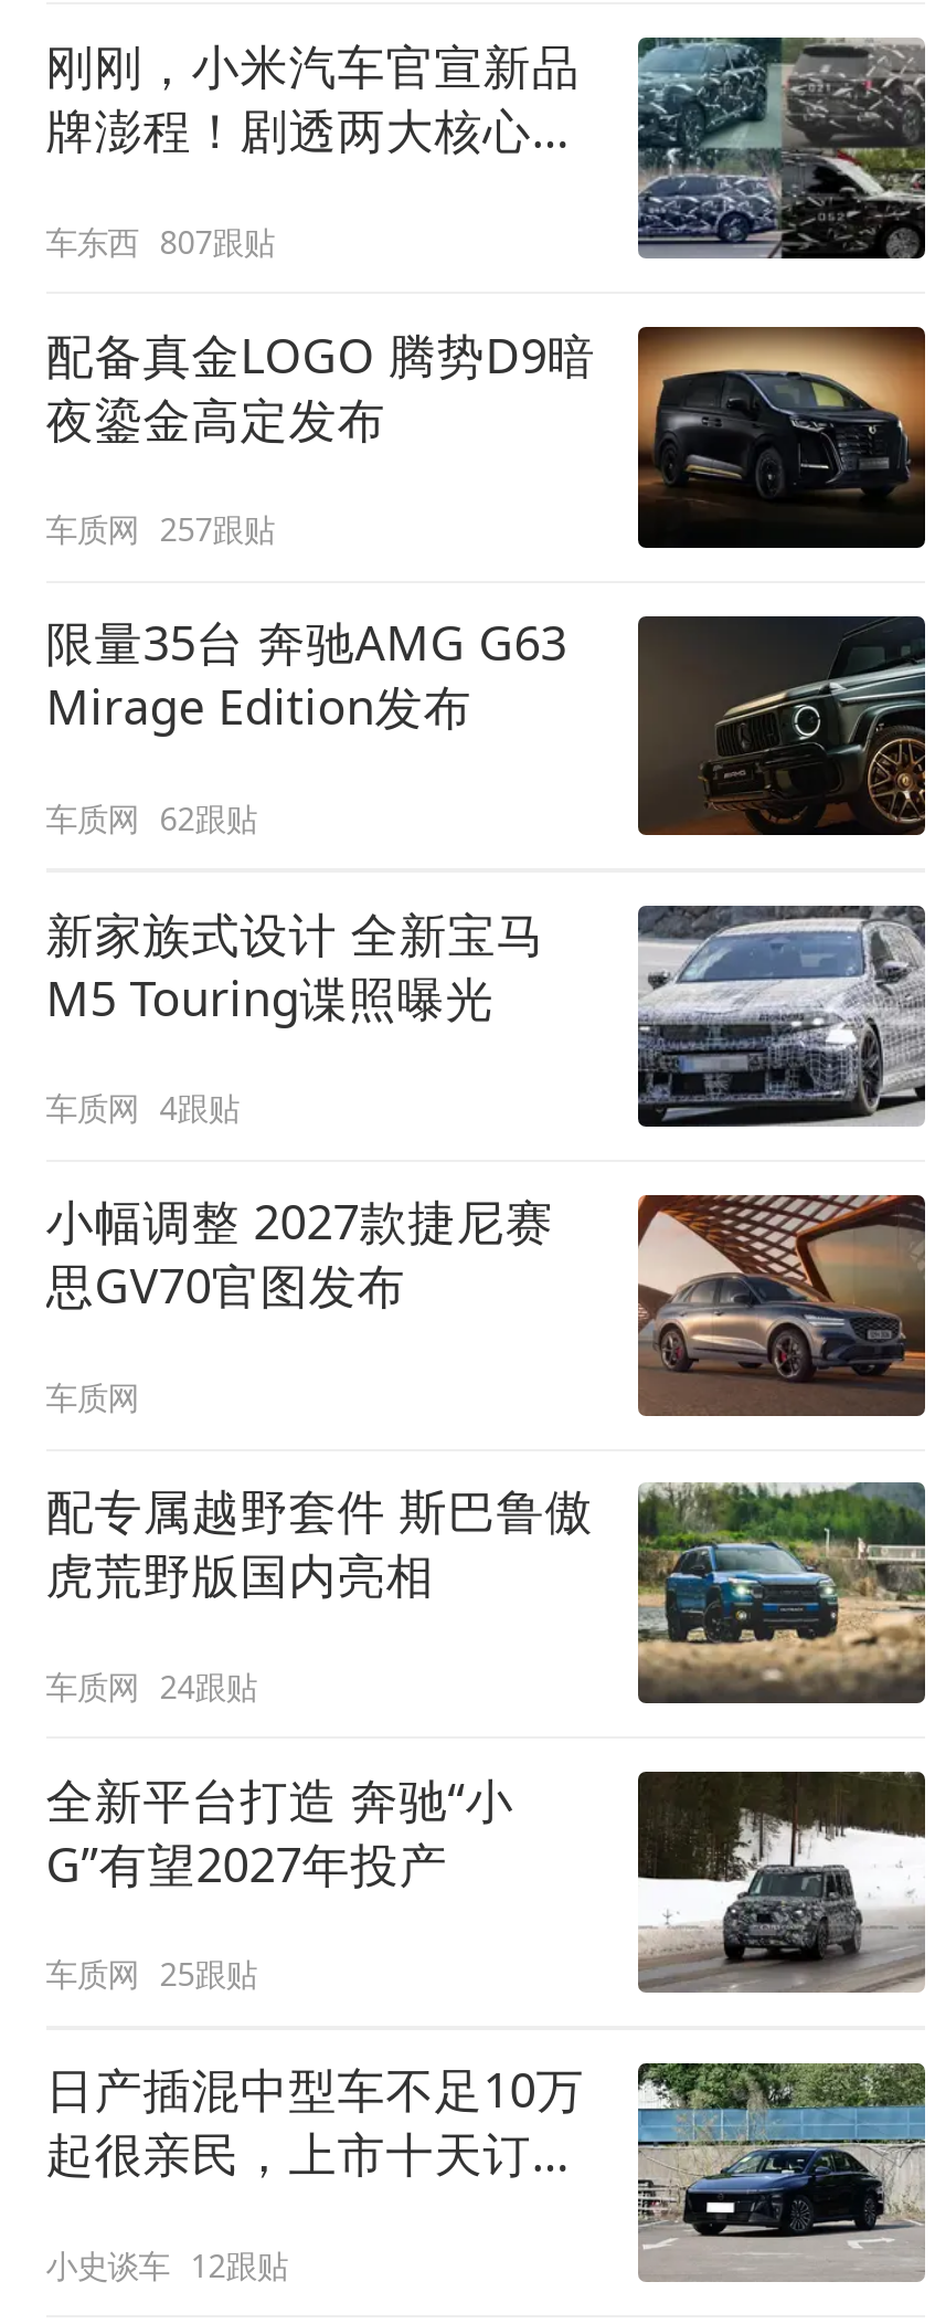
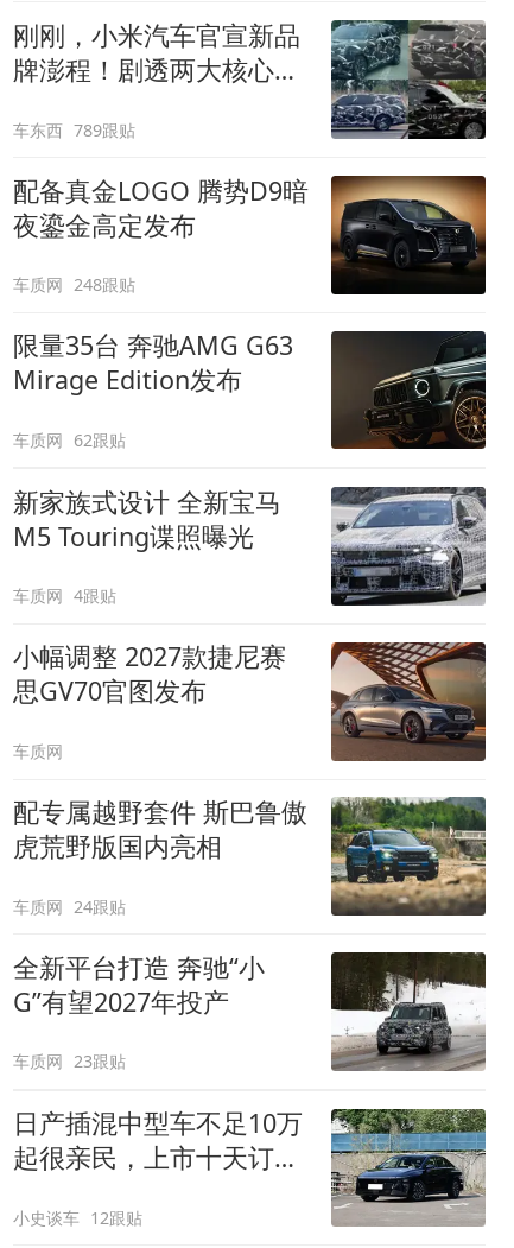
[46,220,274,262] 车东西 807跟贴 -> [13,118,136,141] 车东西 789跟贴
[46,509,274,551] 车质网 257跟贴 -> [13,273,136,296] 车质网 248跟贴
[46,1953,257,1995] 车质网 25跟贴 -> [13,1050,126,1072] 车质网 23跟贴

